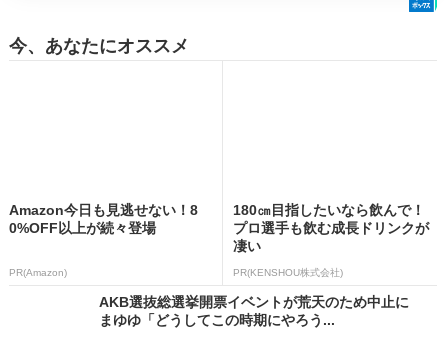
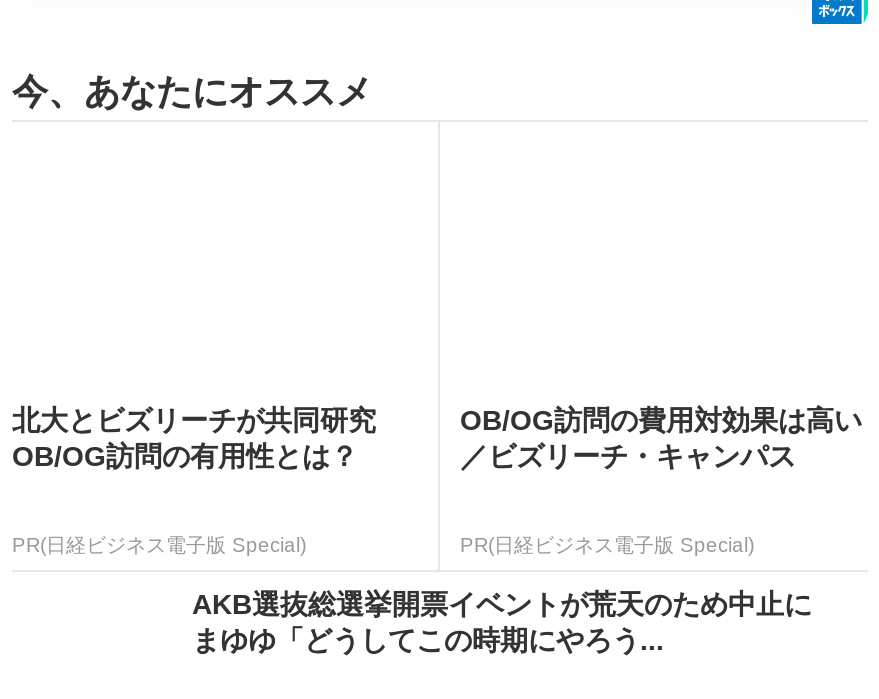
[9,202,198,236] Amazon今日も見逃せない！8 | 0%OFF以上が続々登場 -> [12,404,404,472] 北大とビズリーチが共同研究 | OB/OG訪問の有用性とは？
[233,202,429,254] 180㎝目指したいなら飲んで！ | プロ選手も飲む成長ドリンクが | 凄い -> [460,404,862,472] OB/OG訪問の費用対効果は高い | ／ビズリーチ・キャンパス
[9,267,67,278] PR(Amazon) -> [12,534,306,556] PR(日経ビジネス電子版 Special)
[233,267,343,278] PR(KENSHOU株式会社) -> [460,534,754,556] PR(日経ビジネス電子版 Special)

